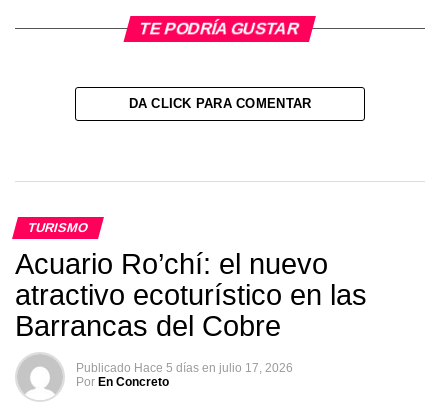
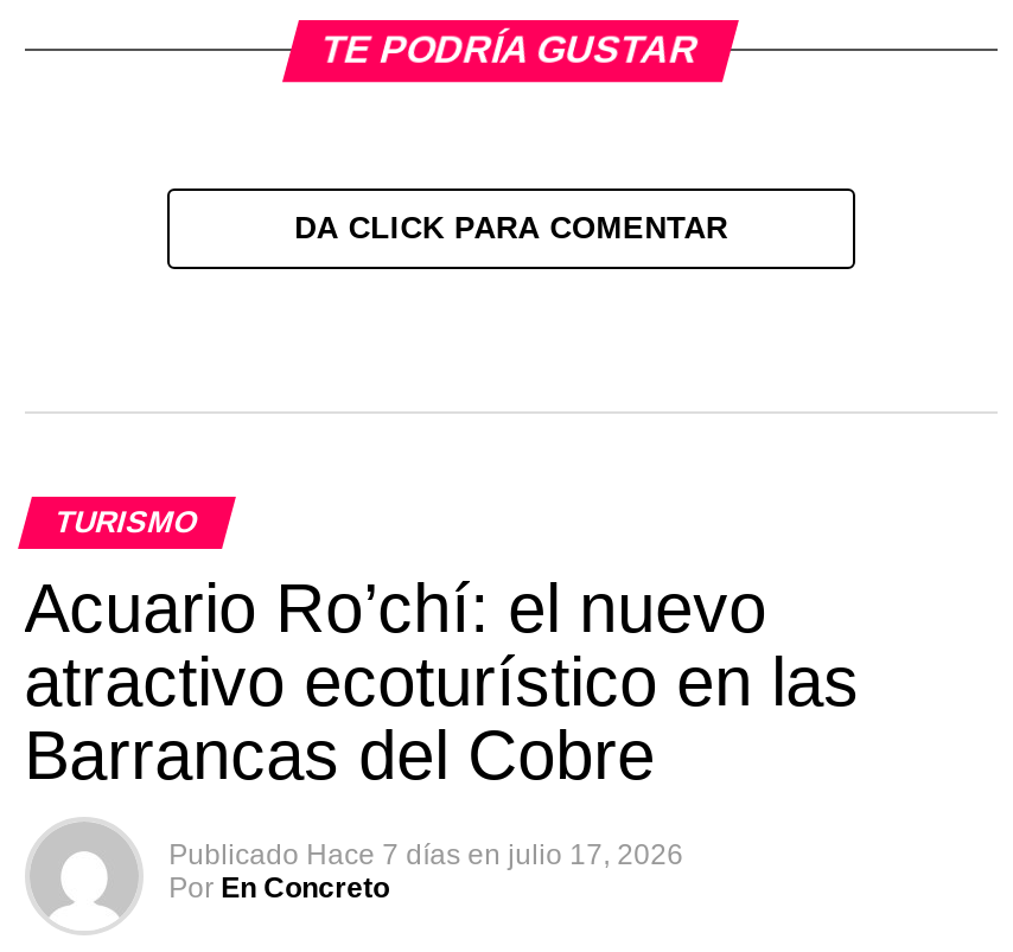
[76,361,293,375] Publicado Hace 5 días en julio 17, 2026 -> [169,837,684,870] Publicado Hace 7 días en julio 17, 2026

